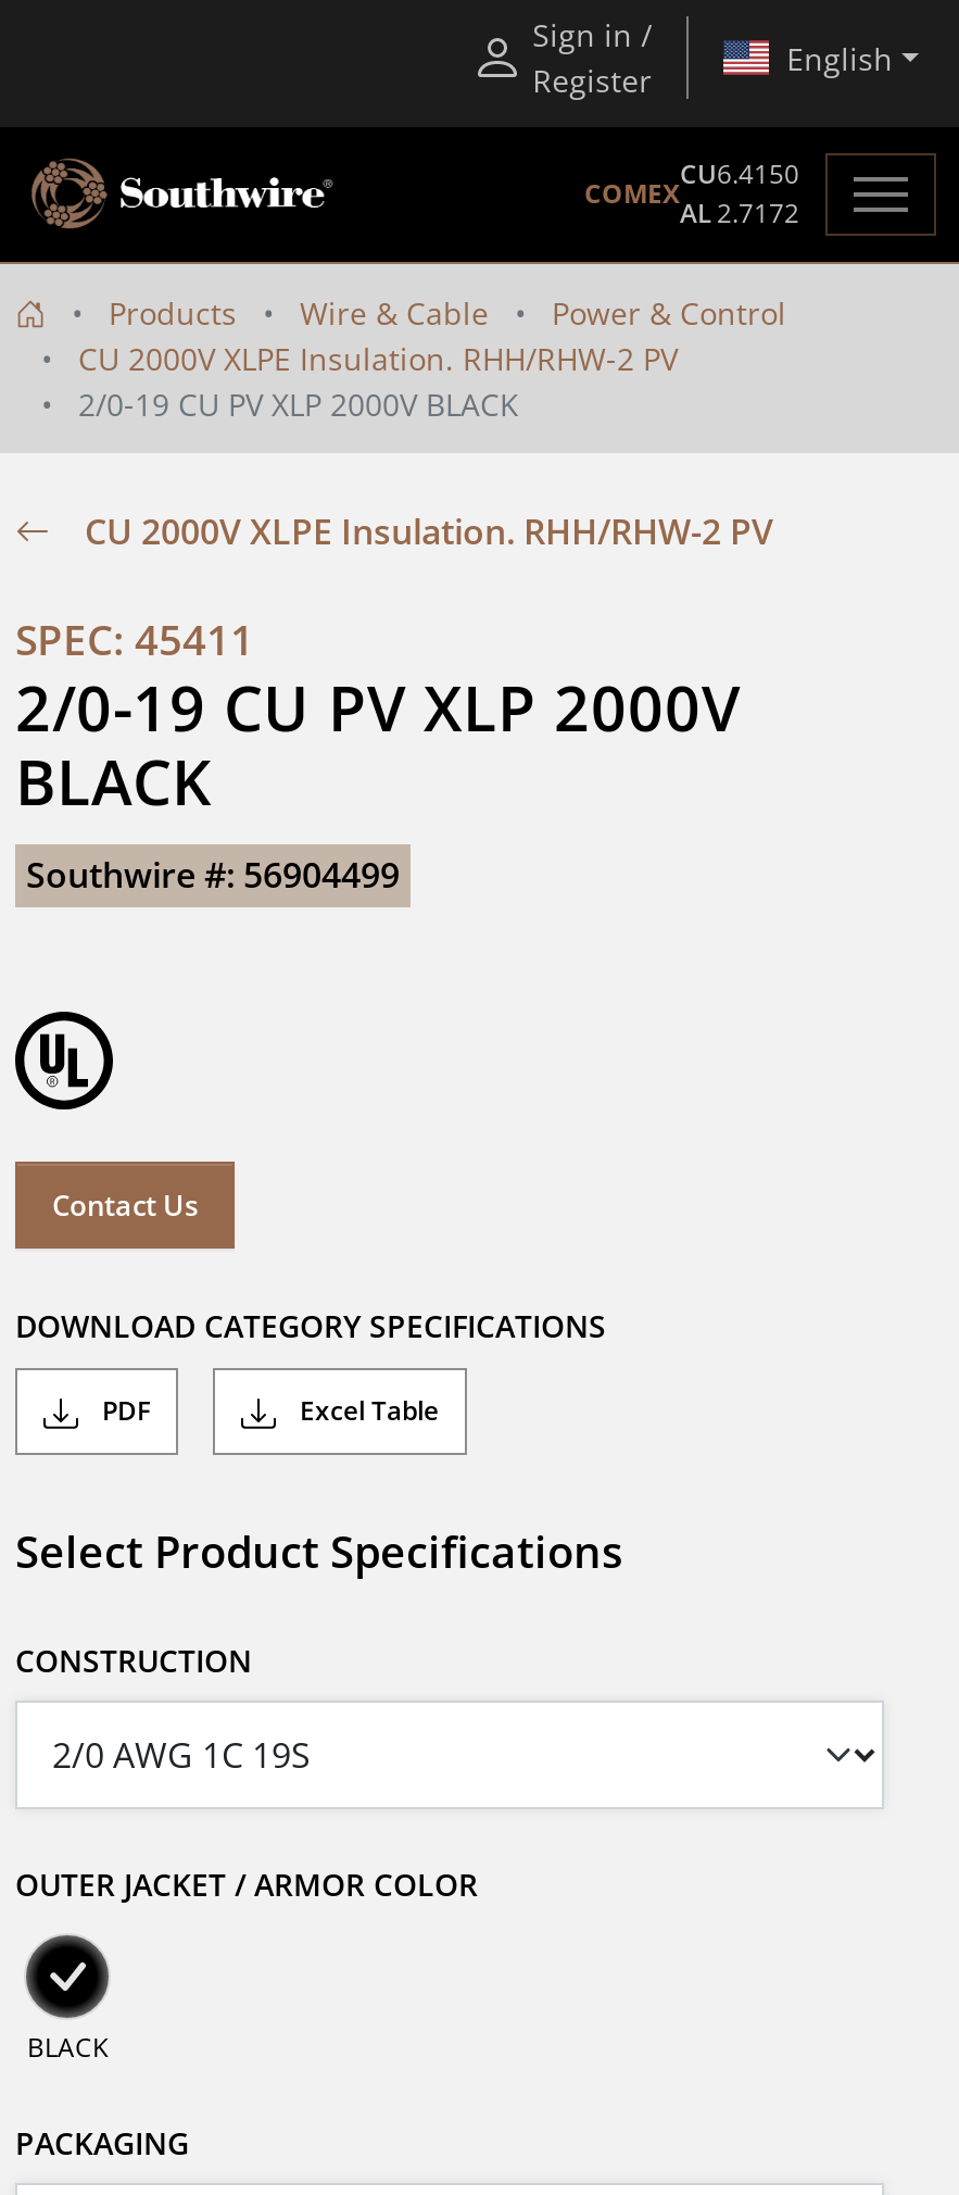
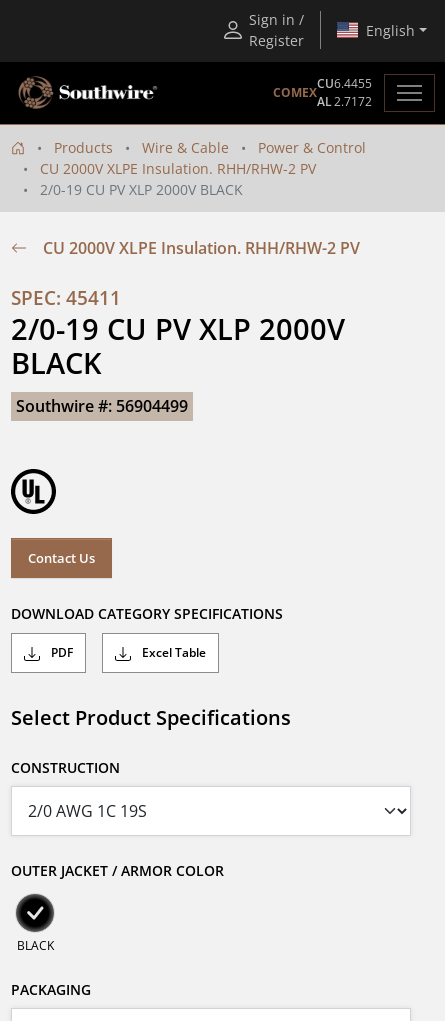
[680,155,799,192] CU6.4150 -> [317,75,372,92] CU6.4455

